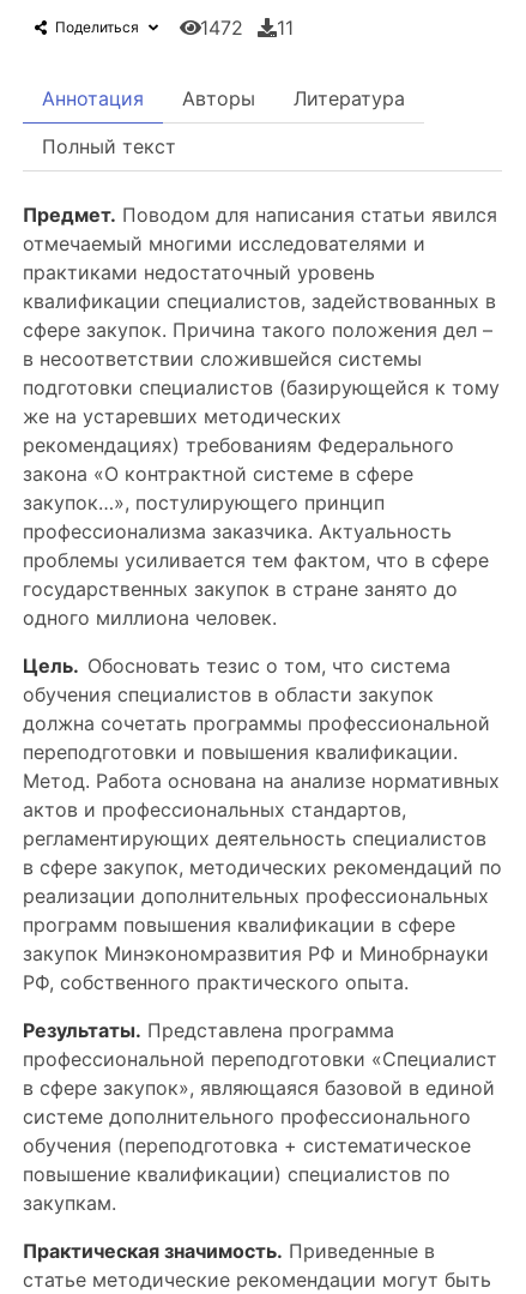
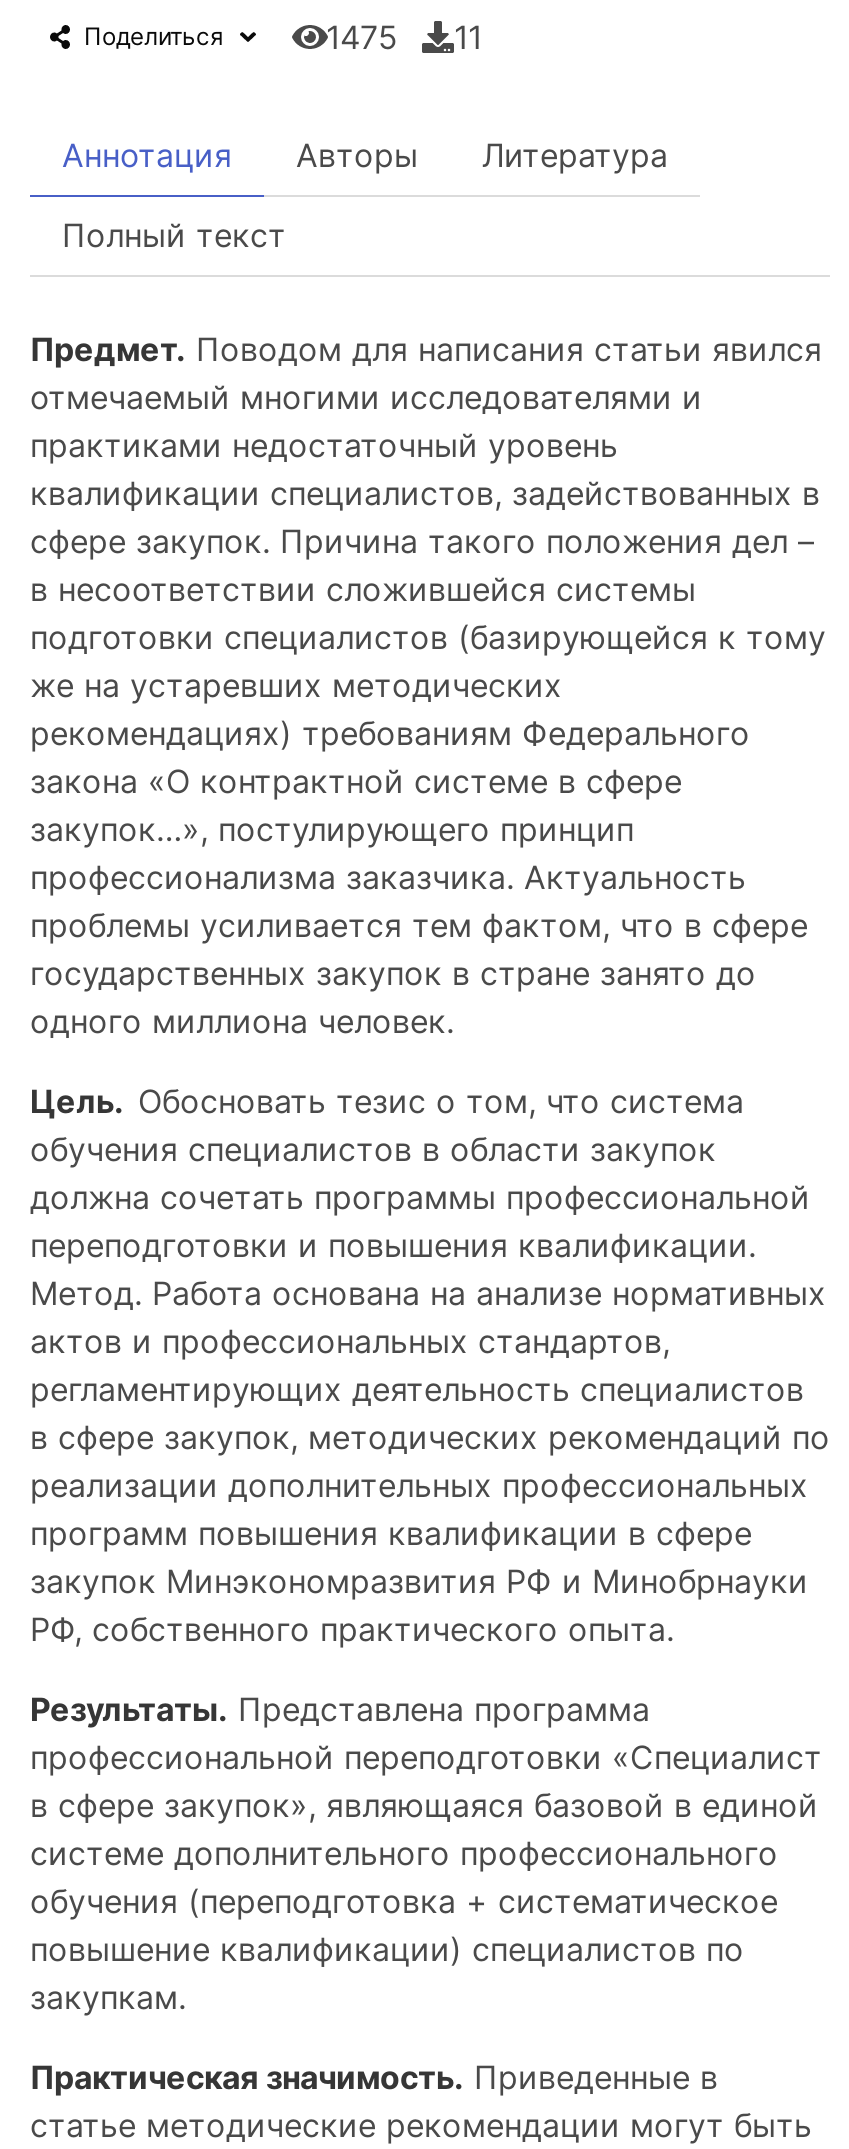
[200,16,294,40] 1472 11 -> [326,17,482,57] 1475 11

